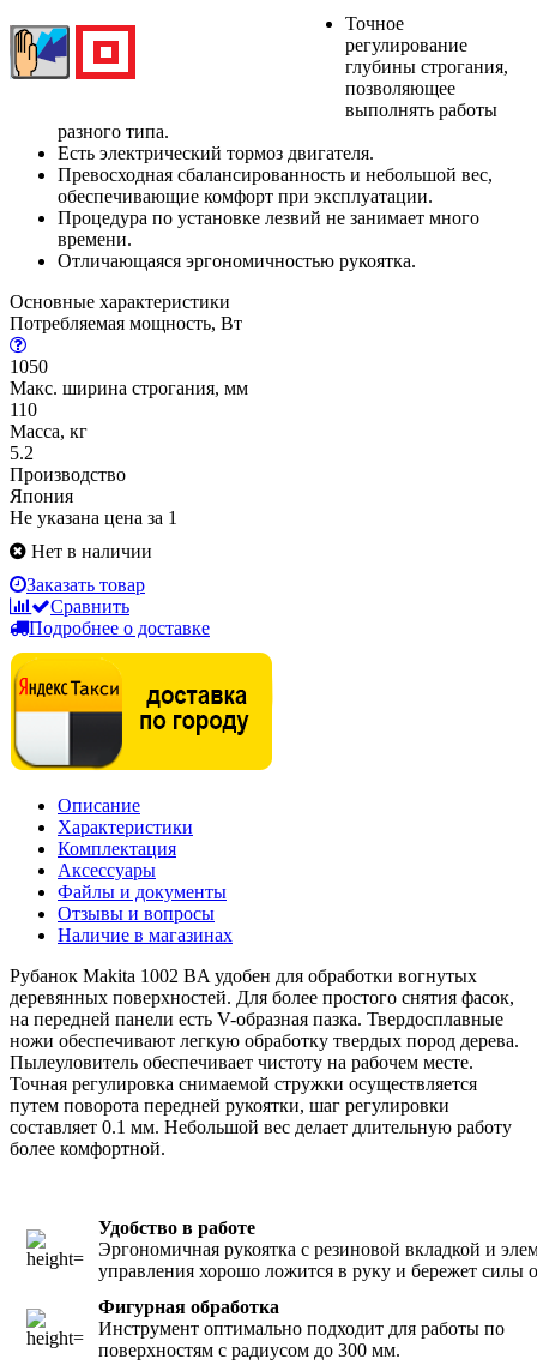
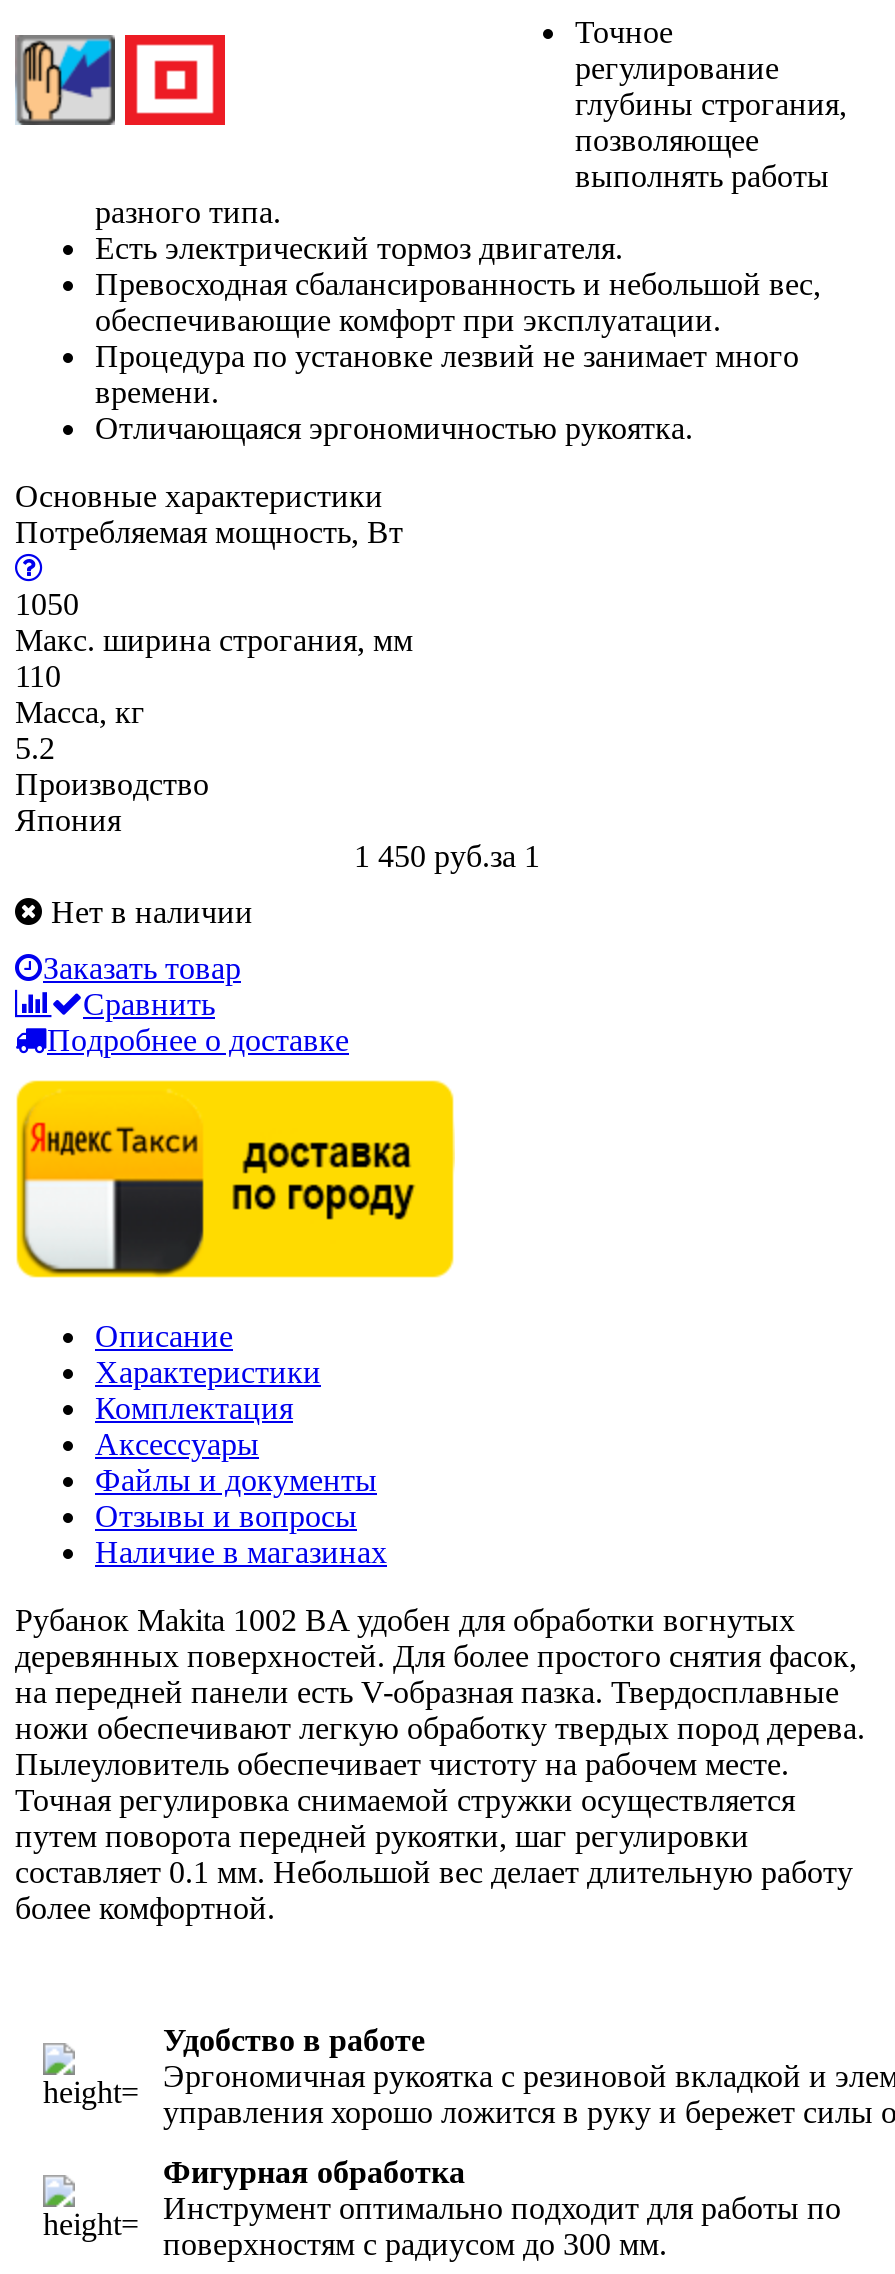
[10,508,177,528] Не указана цена за 1 -> [354,839,540,873] 1 450 руб.за 1

